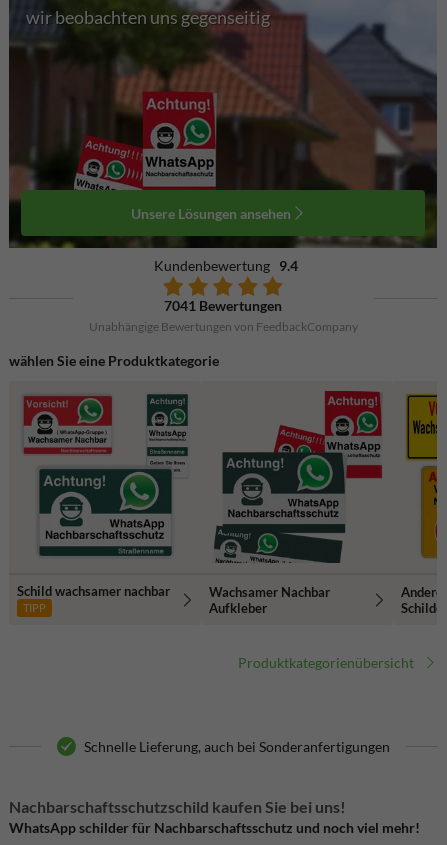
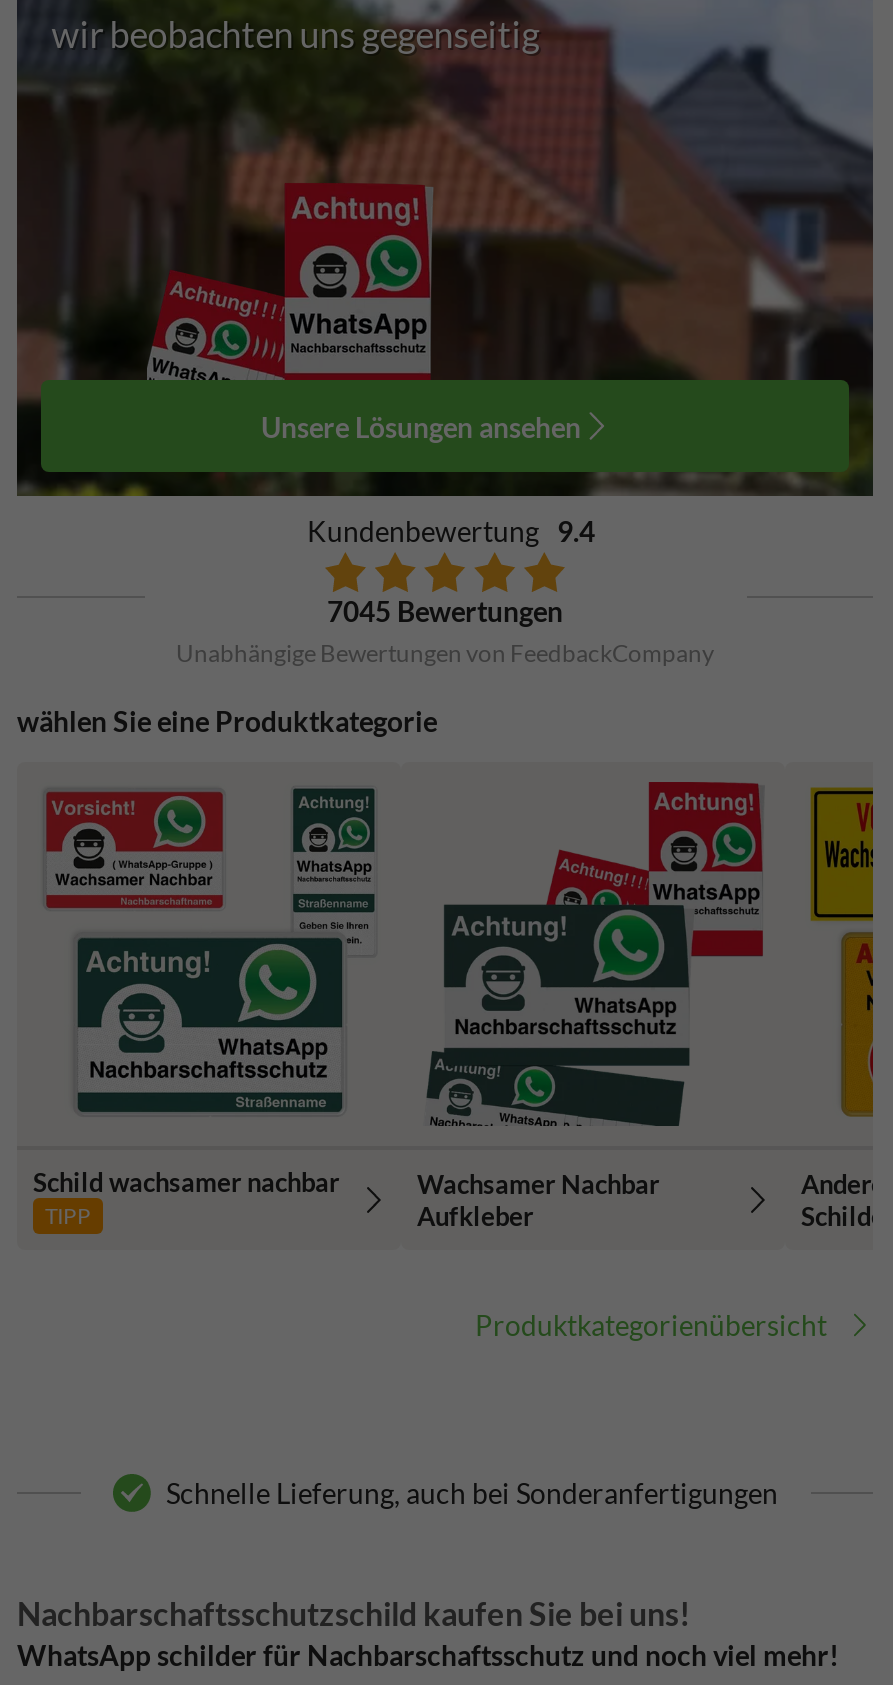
[164,297,282,314] 7041 Bewertungen -> [327,594,563,628] 7045 Bewertungen

